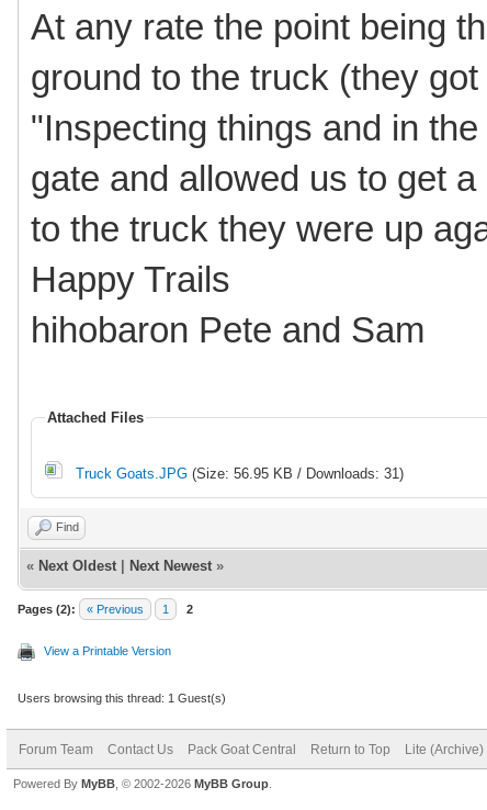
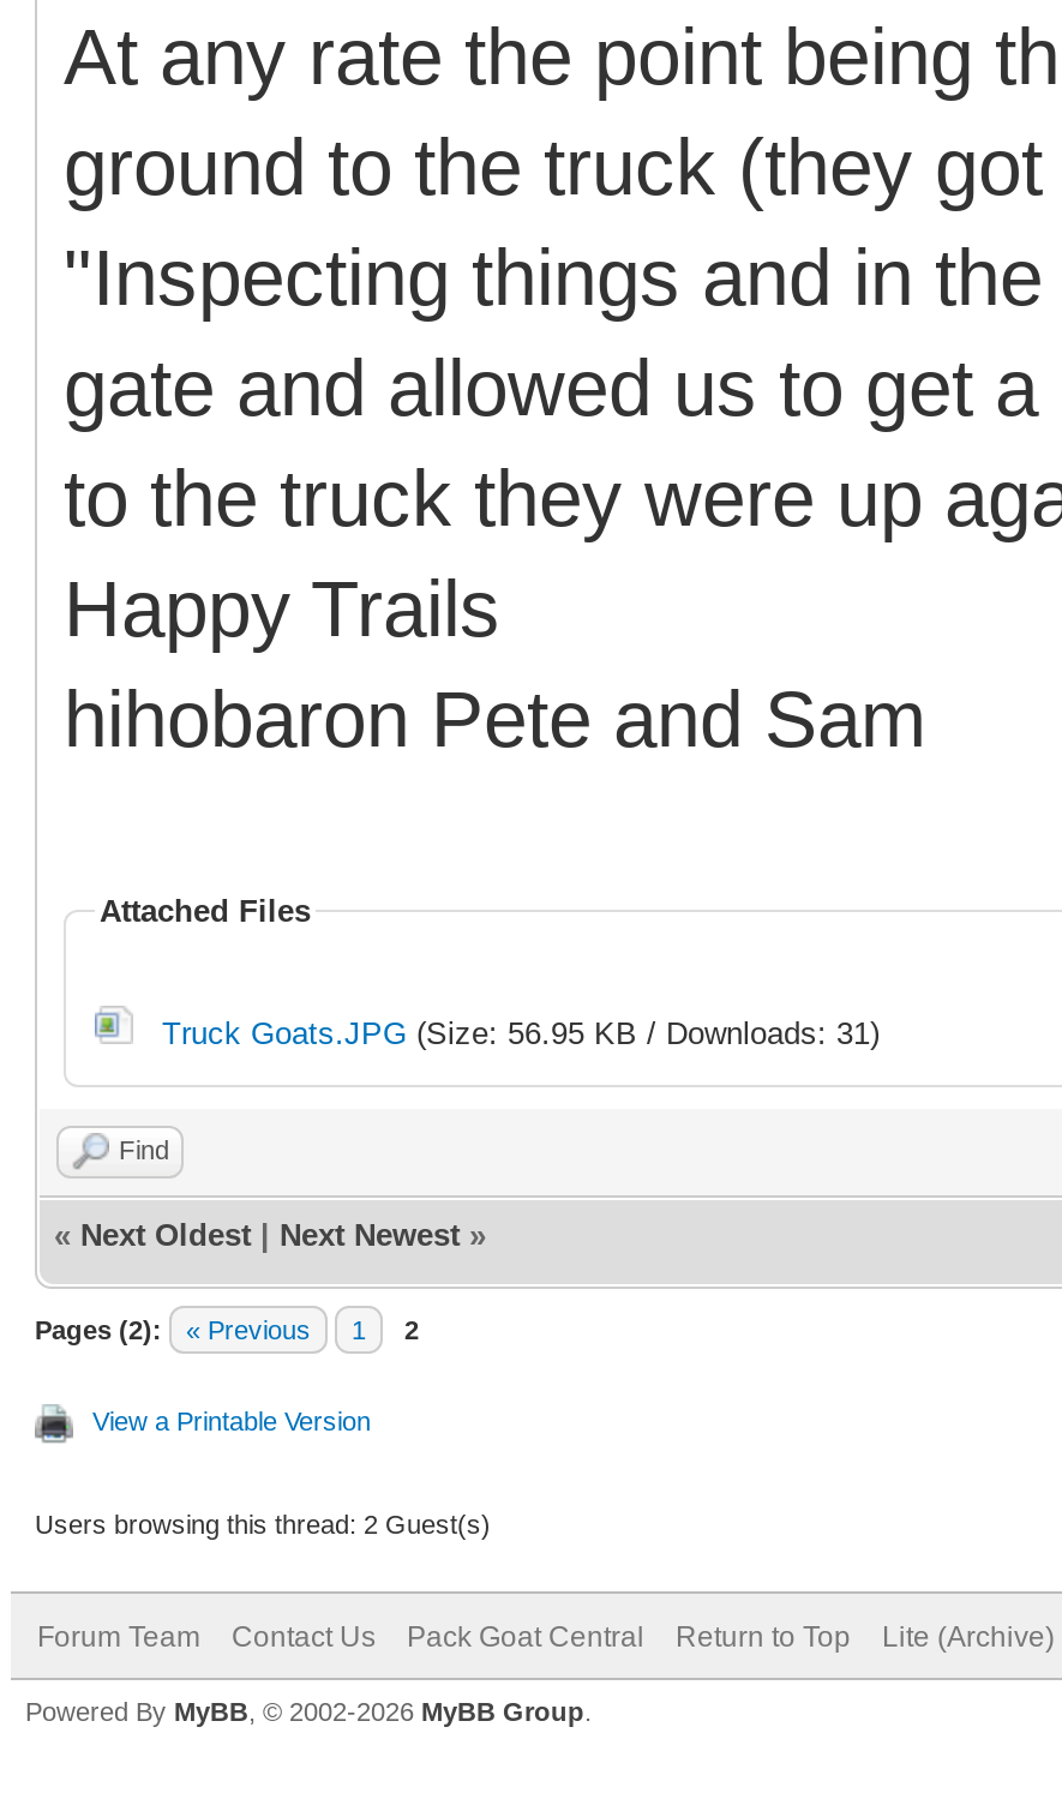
[18,691,226,704] Users browsing this thread: 1 Guest(s) -> [35,1509,491,1538] Users browsing this thread: 2 Guest(s)

